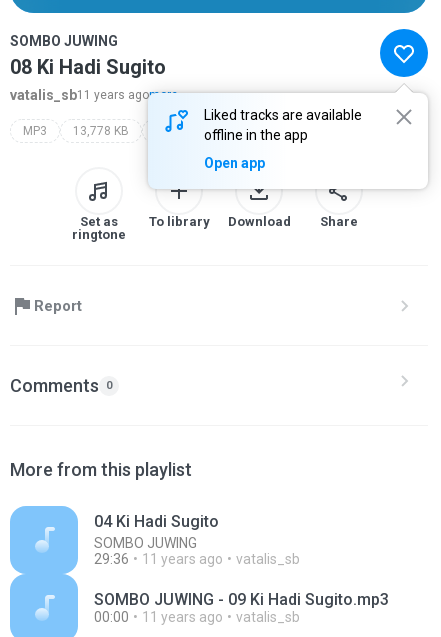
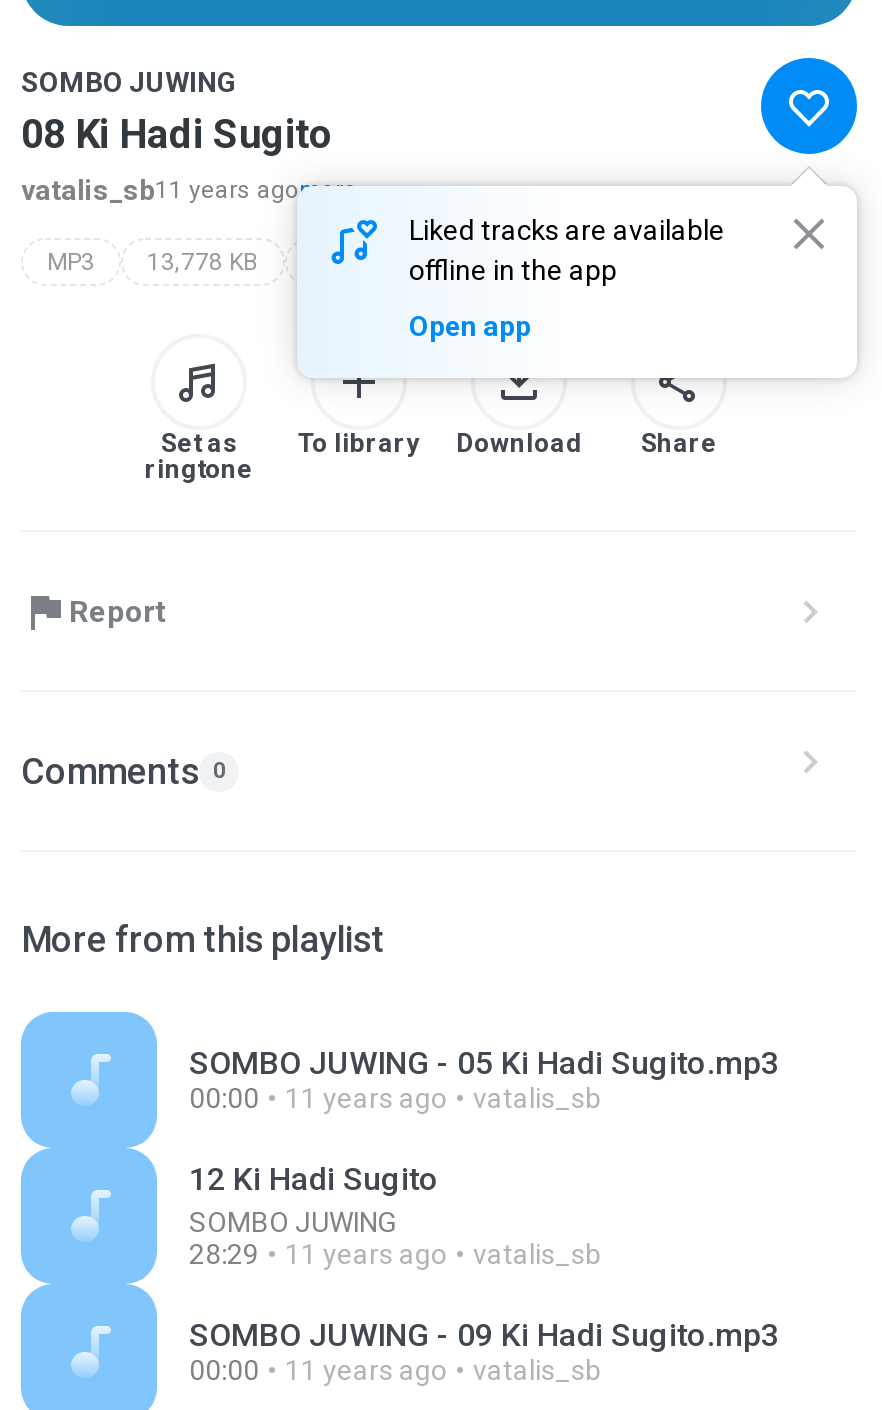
[94,512,219,531] 04 Ki Hadi Sugito -> [189,1044,779,1198] SOMBO JUWING - 05 Ki Hadi Sugito.mp3 | 00:00 | 11 years ago | vatalis_sb | 12 Ki Hadi Sugito
[94,551,300,567] 29:36 11 years ago vatalis_sb -> [189,1238,601,1270] 28:29 11 years ago vatalis_sb

